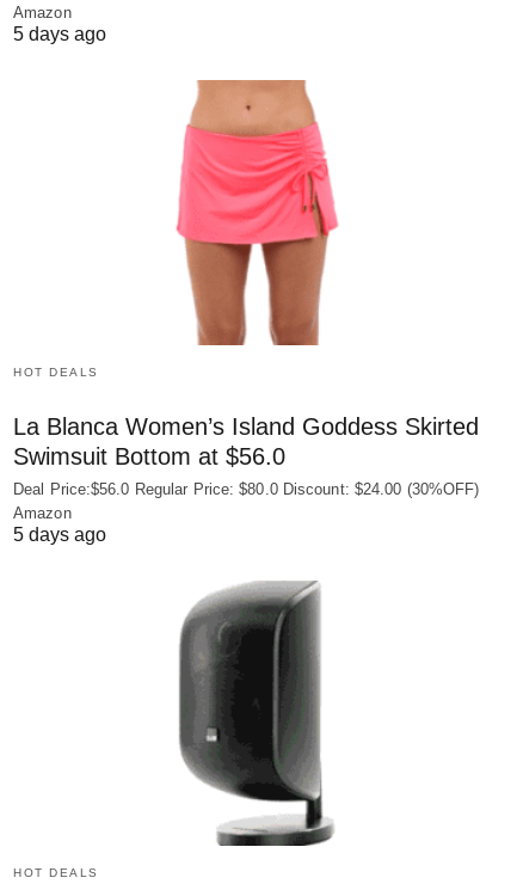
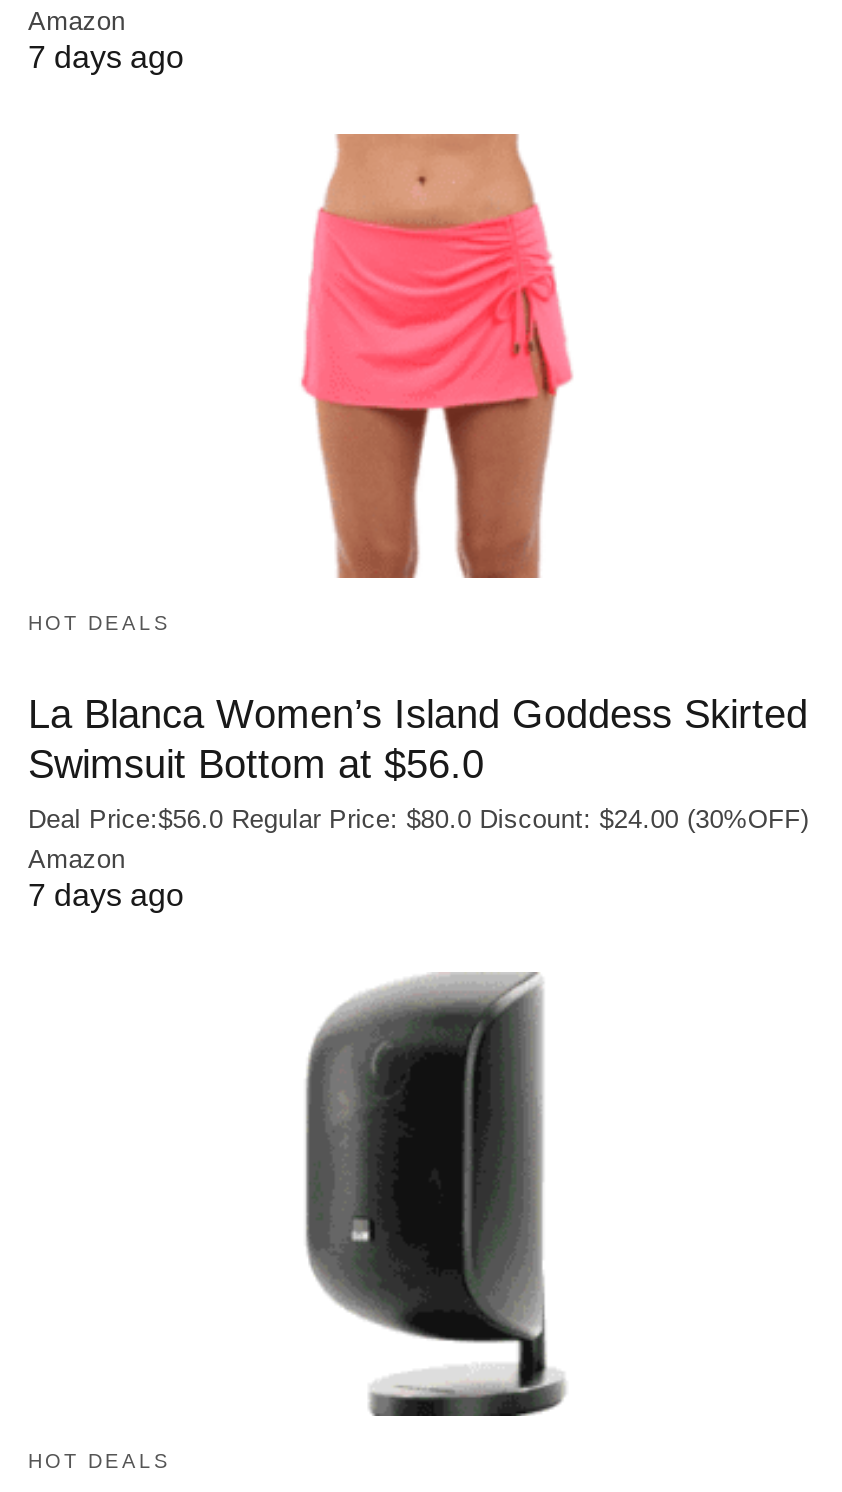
[13,24,106,44] 5 days ago -> [28,40,184,74] 7 days ago
[13,524,106,545] 5 days ago -> [28,878,184,912] 7 days ago

